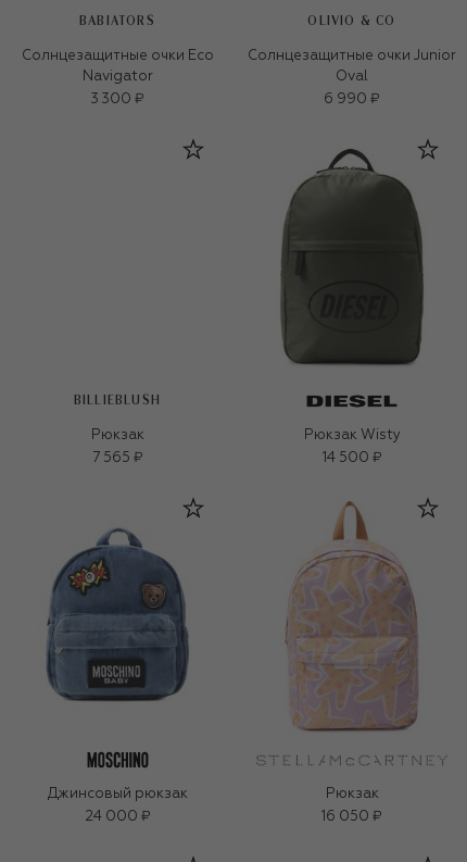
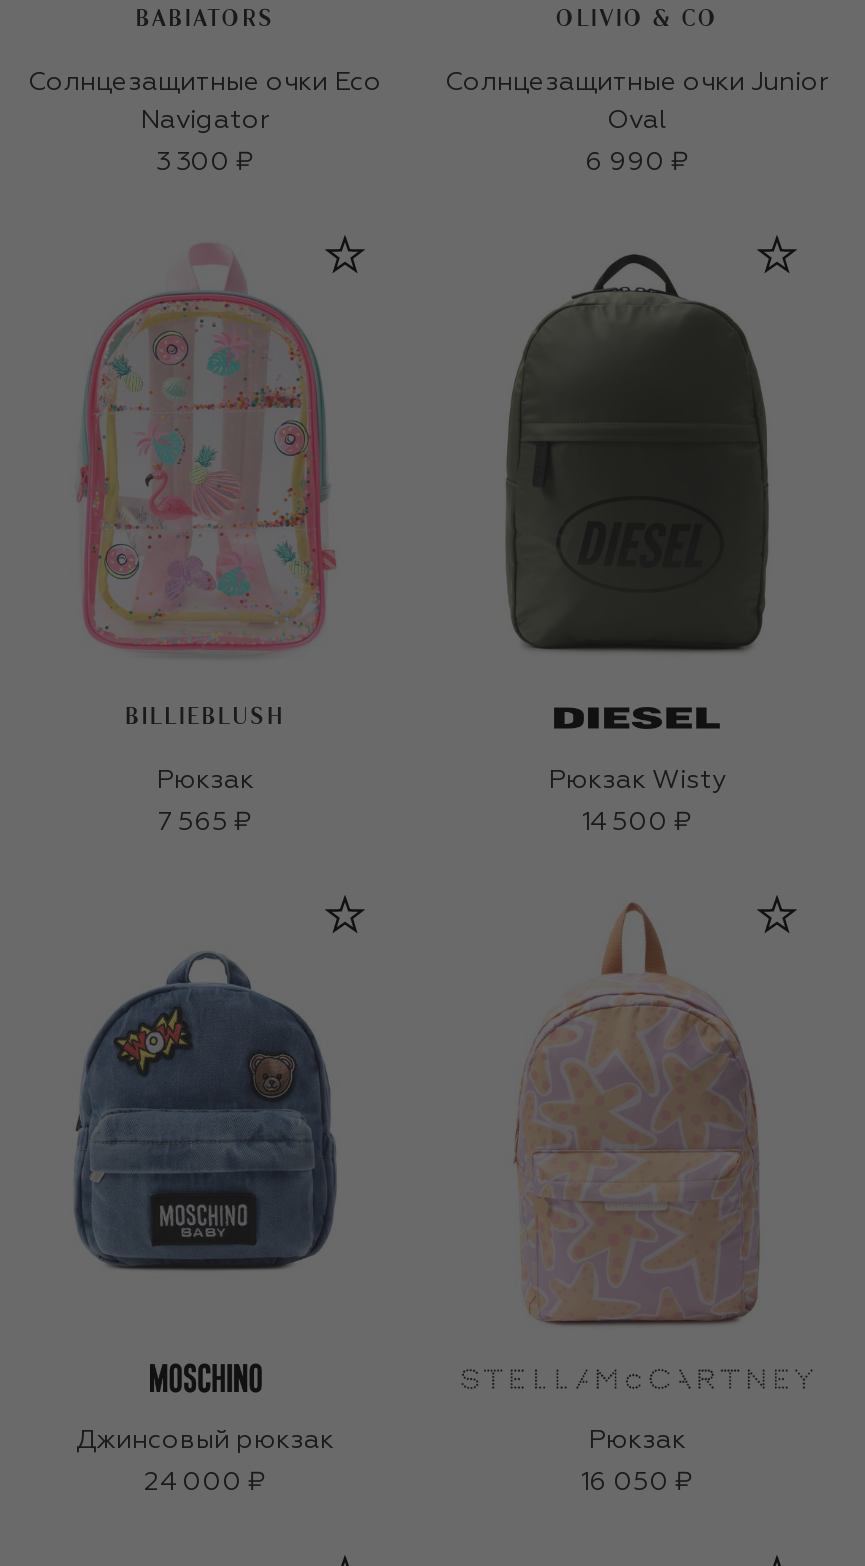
none -> [75,242,337,658] [image]

